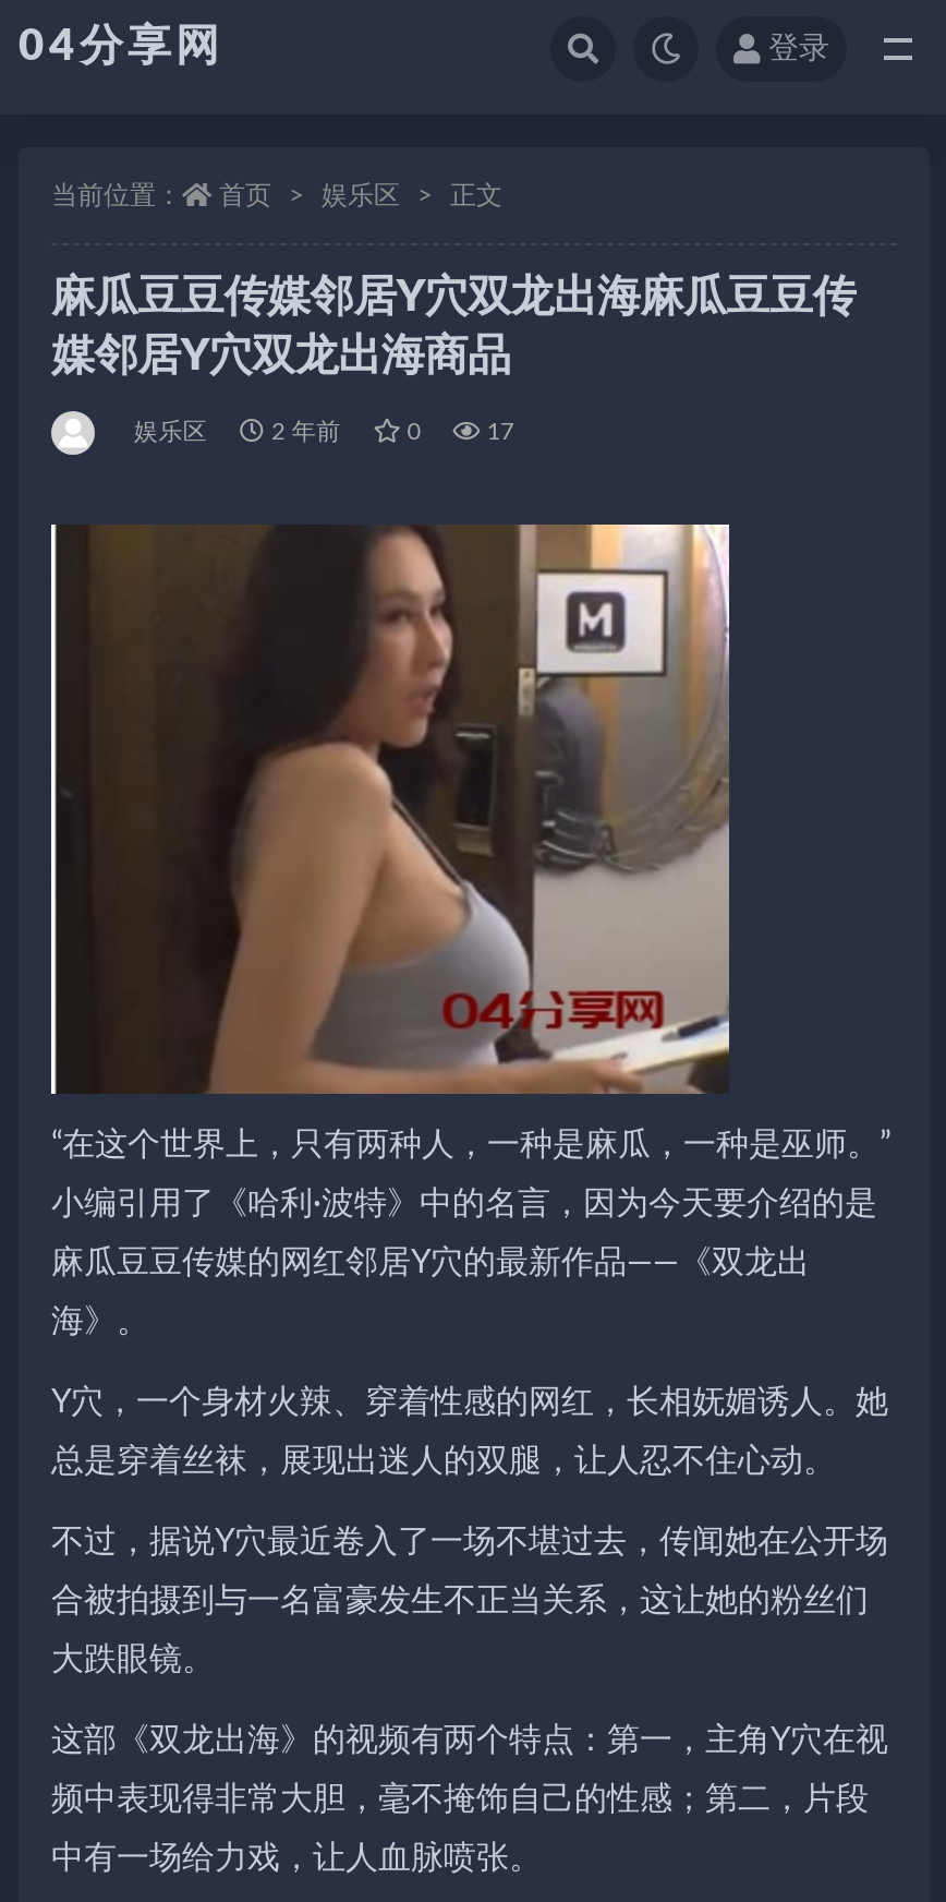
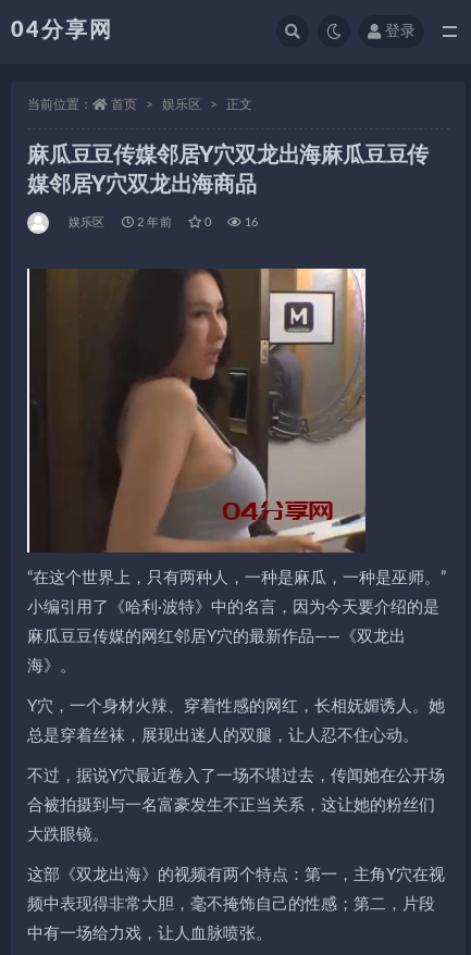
[480,420,514,444] 17 -> [241,216,258,228] 16

